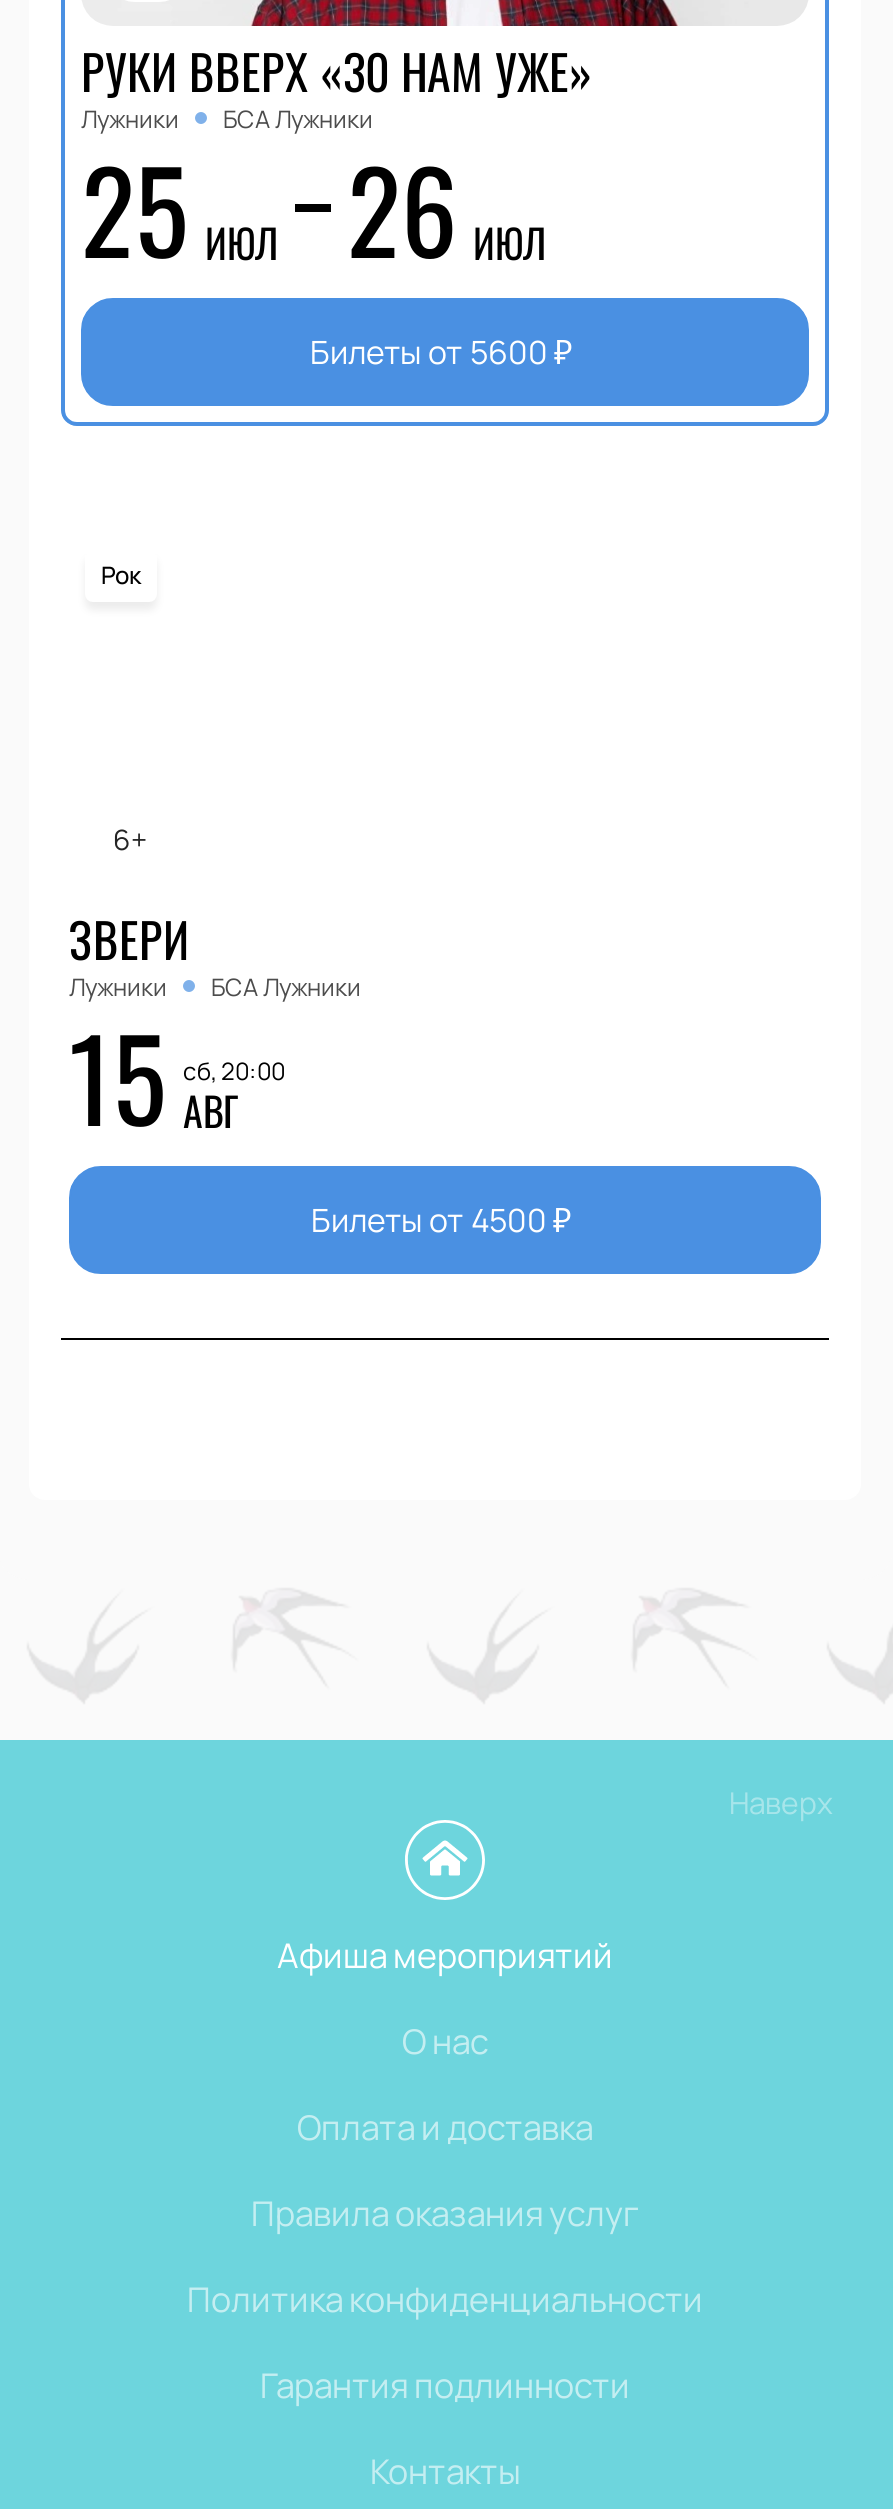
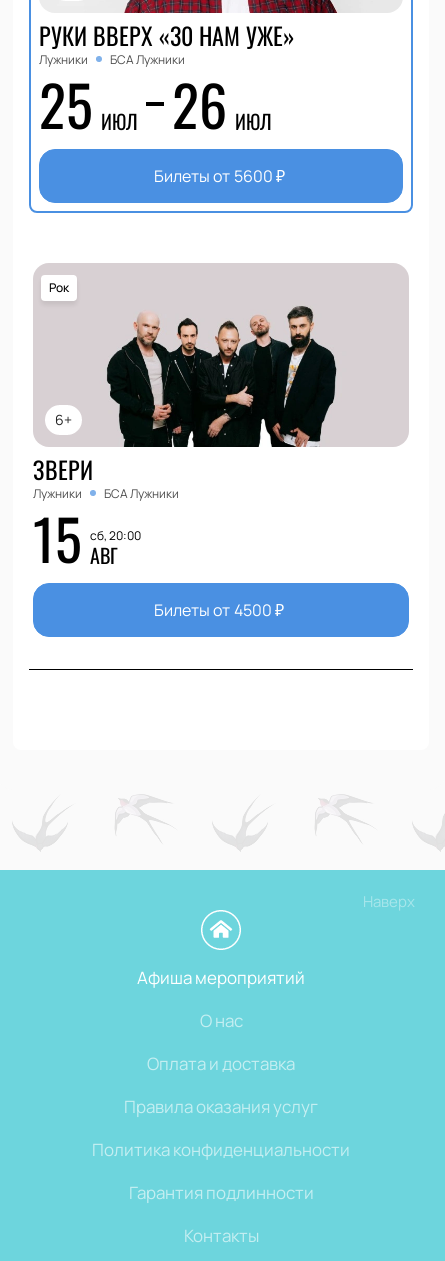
none -> [33,263,409,448] [image]

